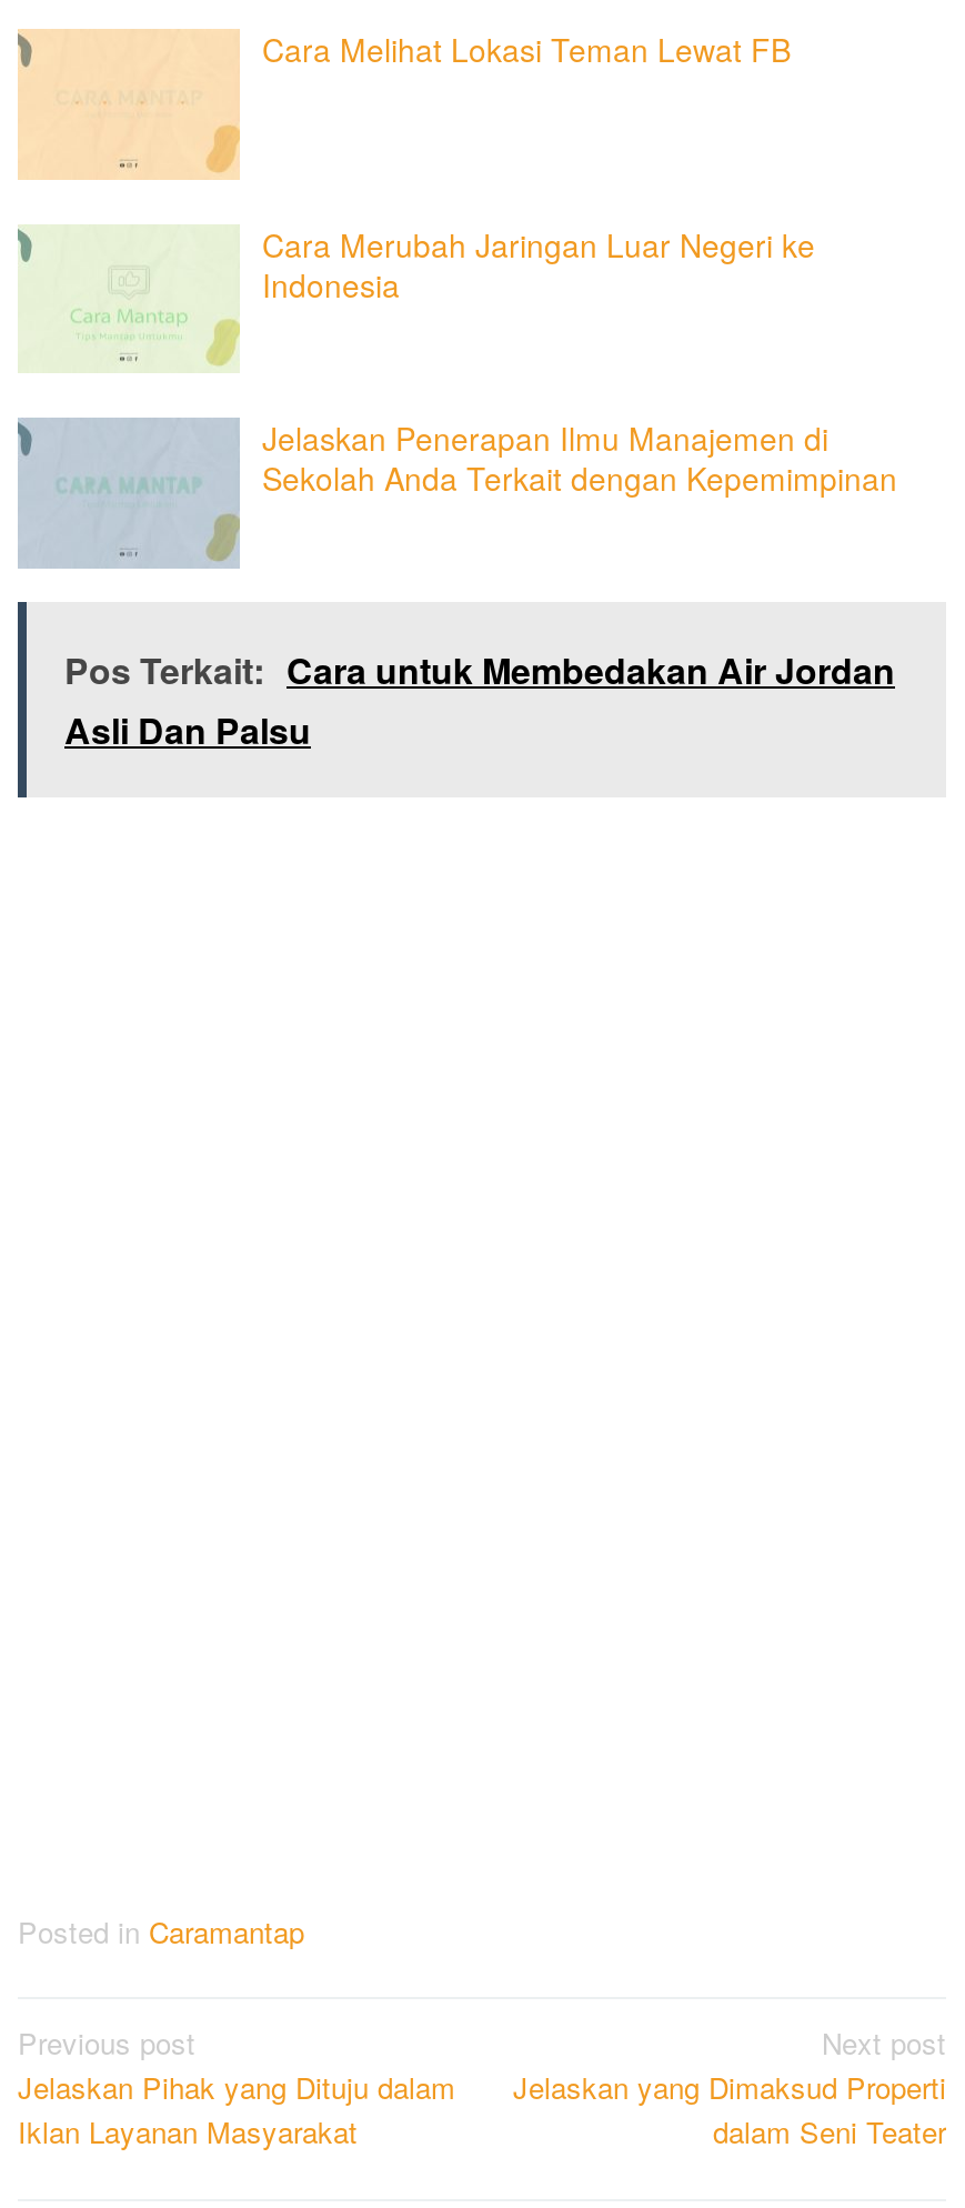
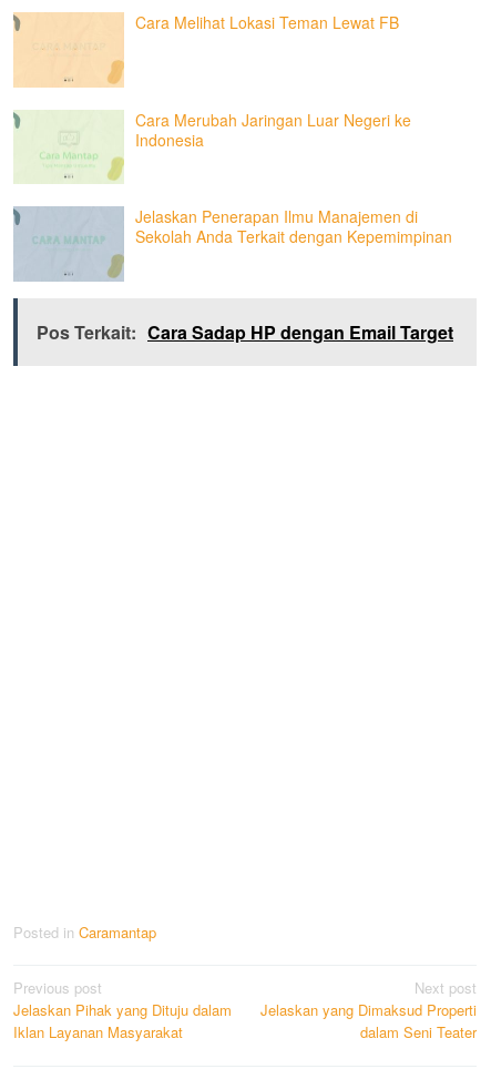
[64,643,895,754] Pos Terkait: Cara untuk Membedakan Air Jordan | Asli Dan Palsu -> [37,319,453,344] Pos Terkait: Cara Sadap HP dengan Email Target

